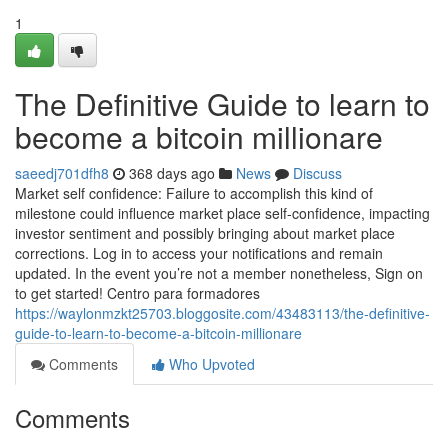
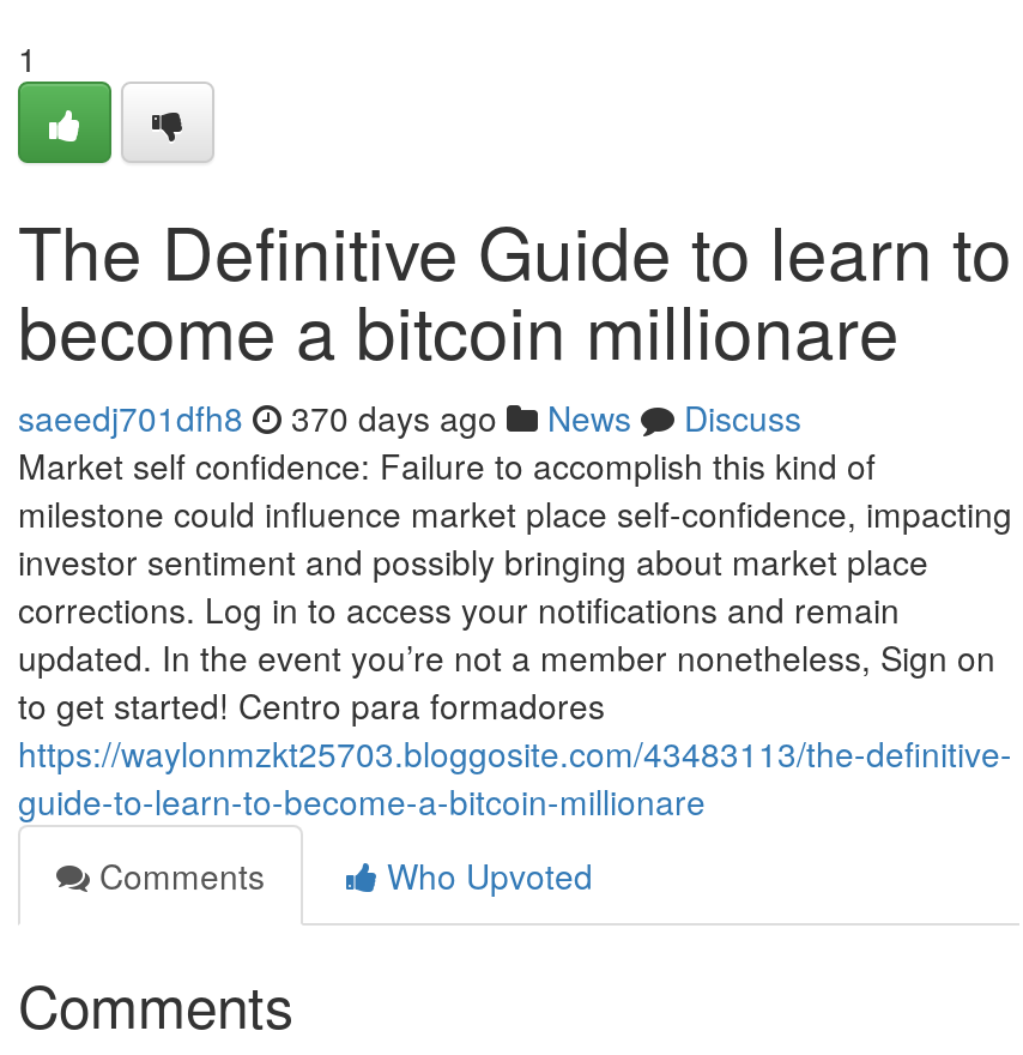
[15,163,342,183] saeedj701dfh8 368 days ago News Discuss -> [18,393,801,441] saeedj701dfh8 370 days ago News Discuss

